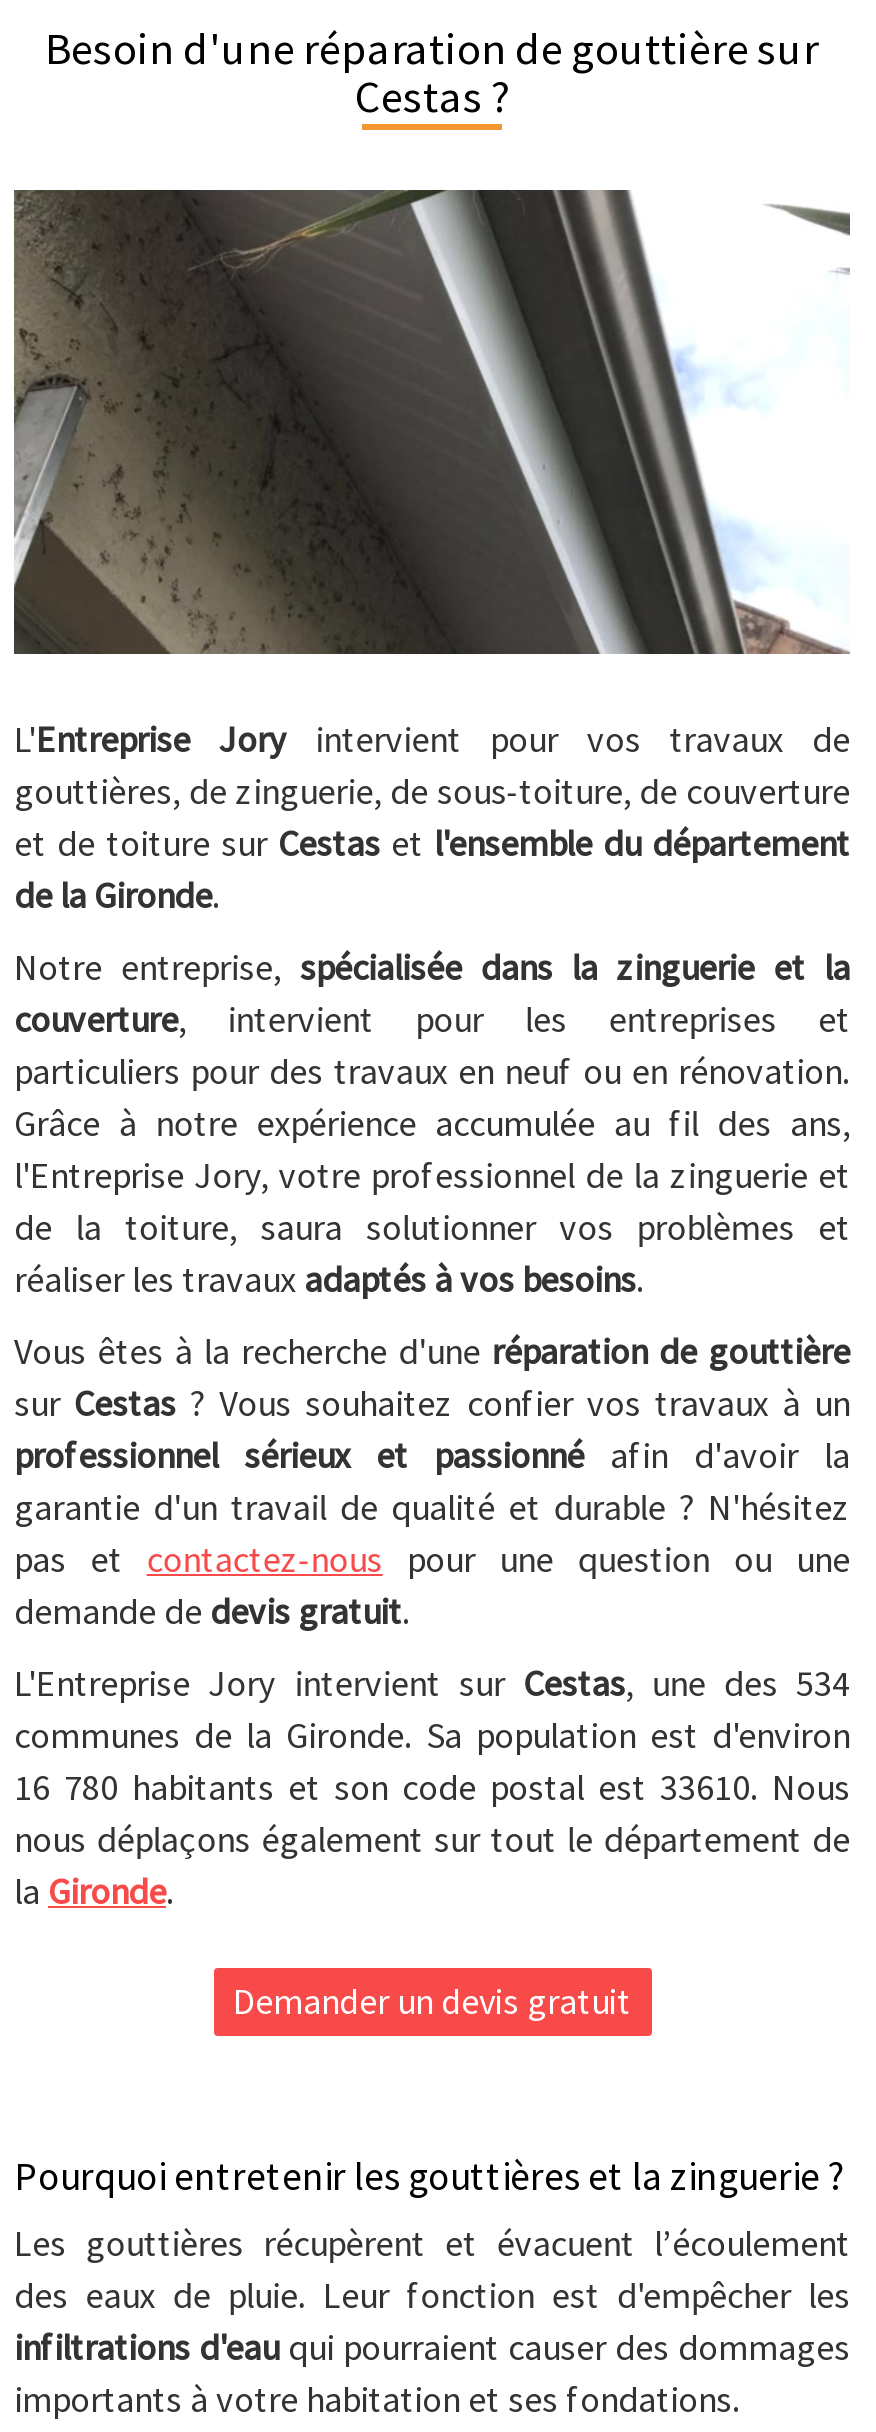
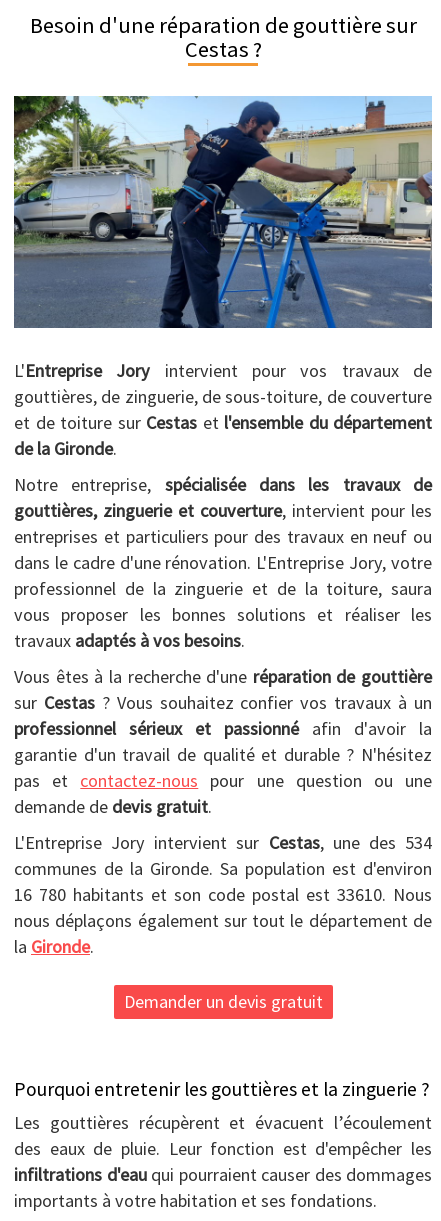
[12,188,852,656] [image] -> [13,95,433,329] [image]
[14,944,850,1302] Notre entreprise, spécialisée dans la zinguerie et la | couverture, intervient pour les entreprises et | particuliers pour des travaux en neuf ou en rénovation. | Grâce à notre expérience accumulée au fil des ans, | l'Entreprise Jory, votre professionnel de la zinguerie et | de la toiture, saura solutionner vos problèmes et | réaliser les travaux adaptés à vos besoins. -> [14,473,432,652] Notre entreprise, spécialisée dans les travaux de | gouttières, zinguerie et couverture, intervient pour les | entreprises et particuliers pour des travaux en neuf ou | dans le cadre d'une rénovation. L'Entreprise Jory, votre | professionnel de la zinguerie et de la toiture, saura | vous proposer les bonnes solutions et réaliser les | travaux adaptés à vos besoins.

